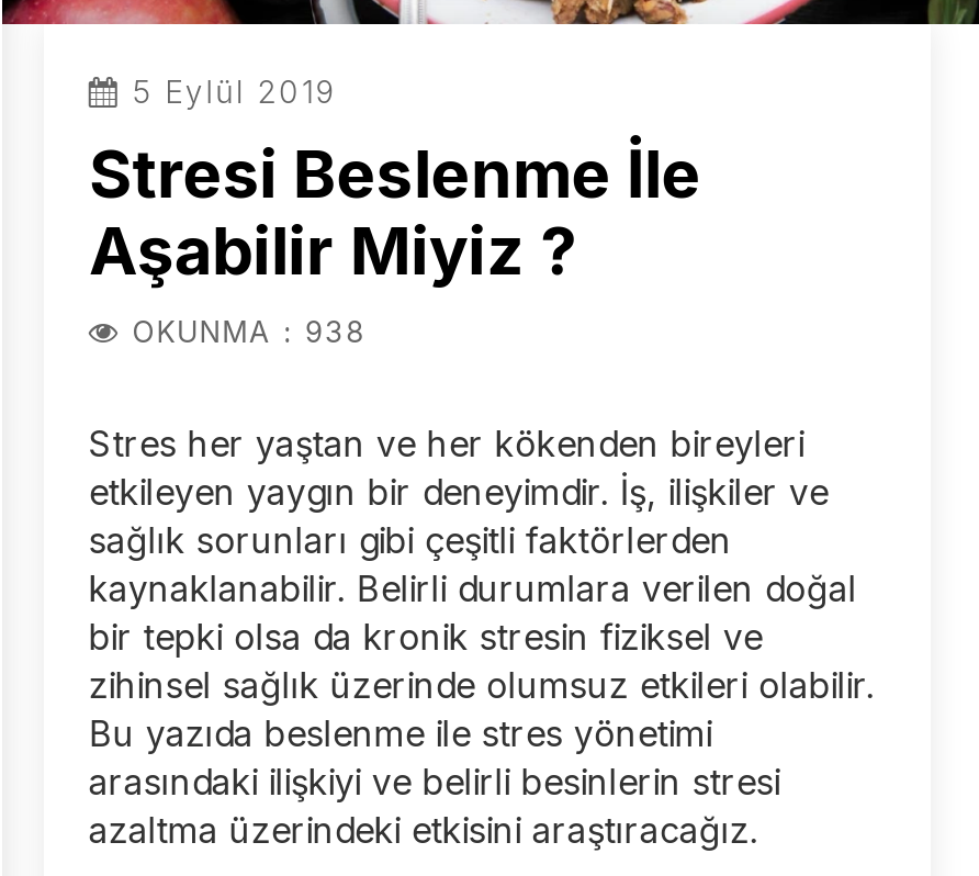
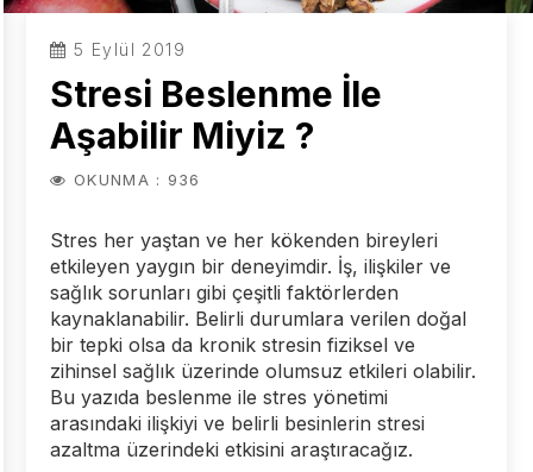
[120,314,366,349] OKUNMA : 938 -> [67,170,201,189] OKUNMA : 936

